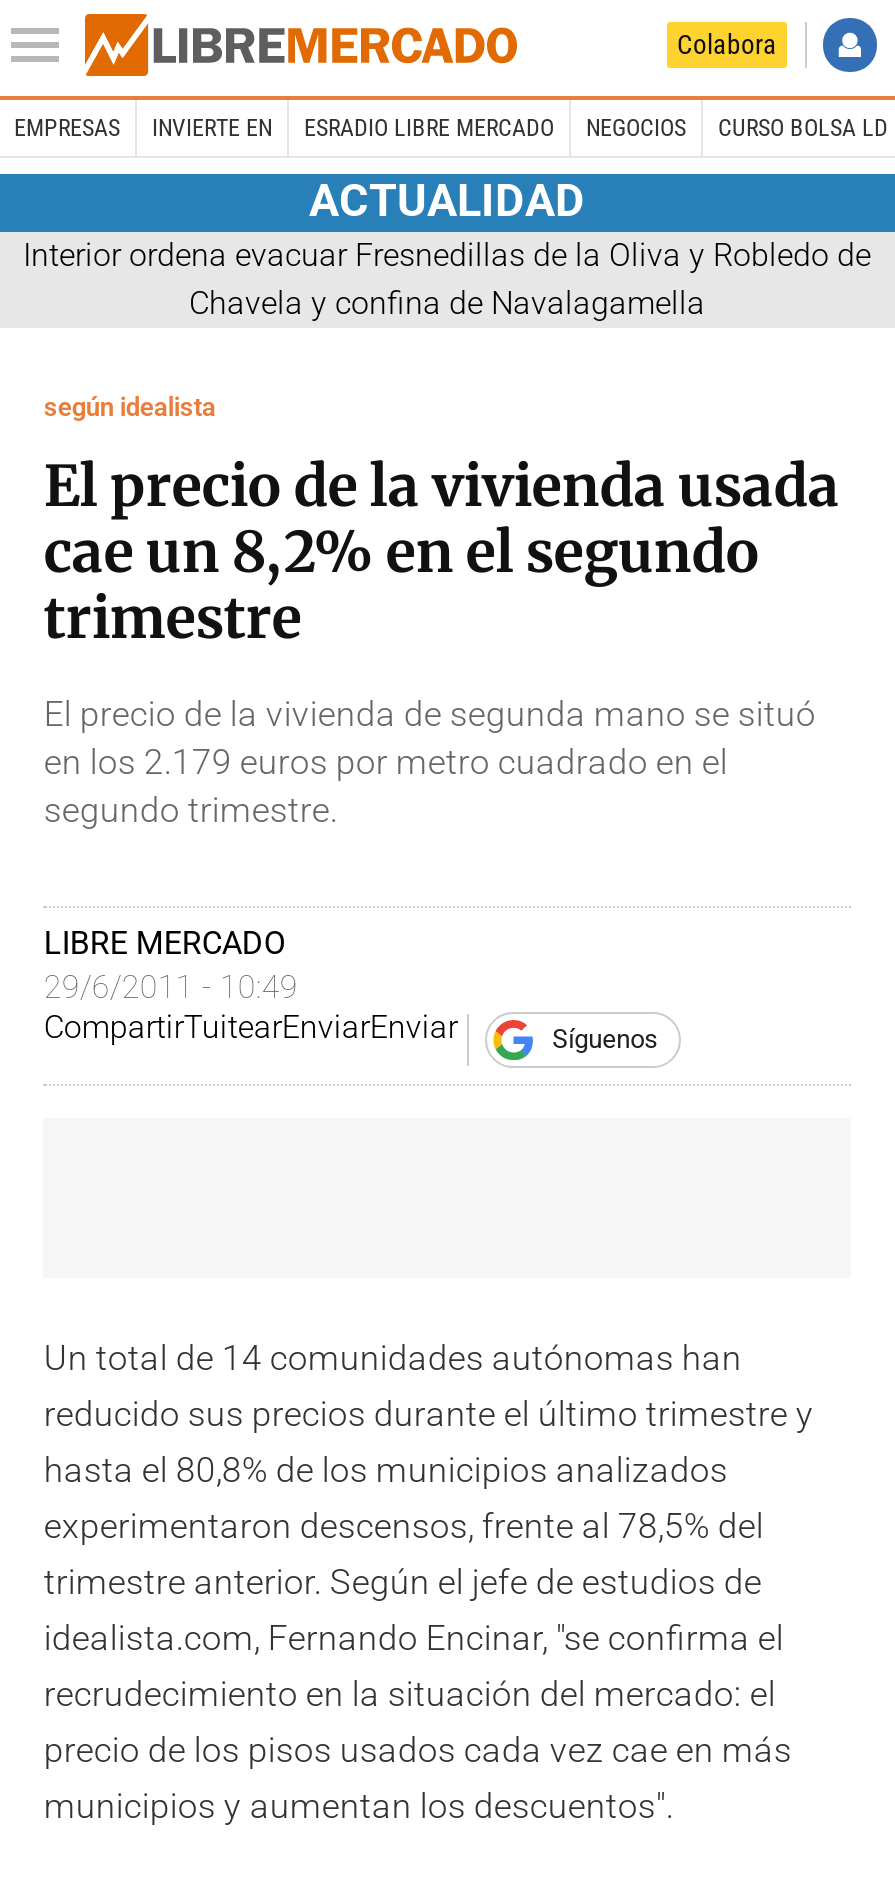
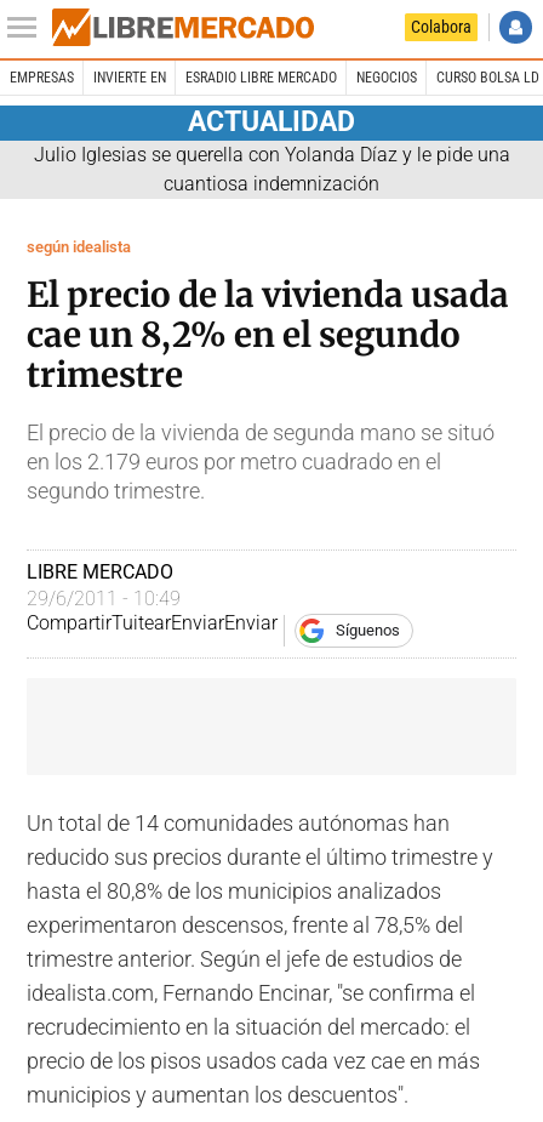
[23,235,871,321] Interior ordena evacuar Fresnedillas de la Oliva y Robledo de | Chavela y confina de Navalagamella -> [33,143,510,195] Julio Iglesias se querella con Yolanda Díaz y le pide una | cuantiosa indemnización

